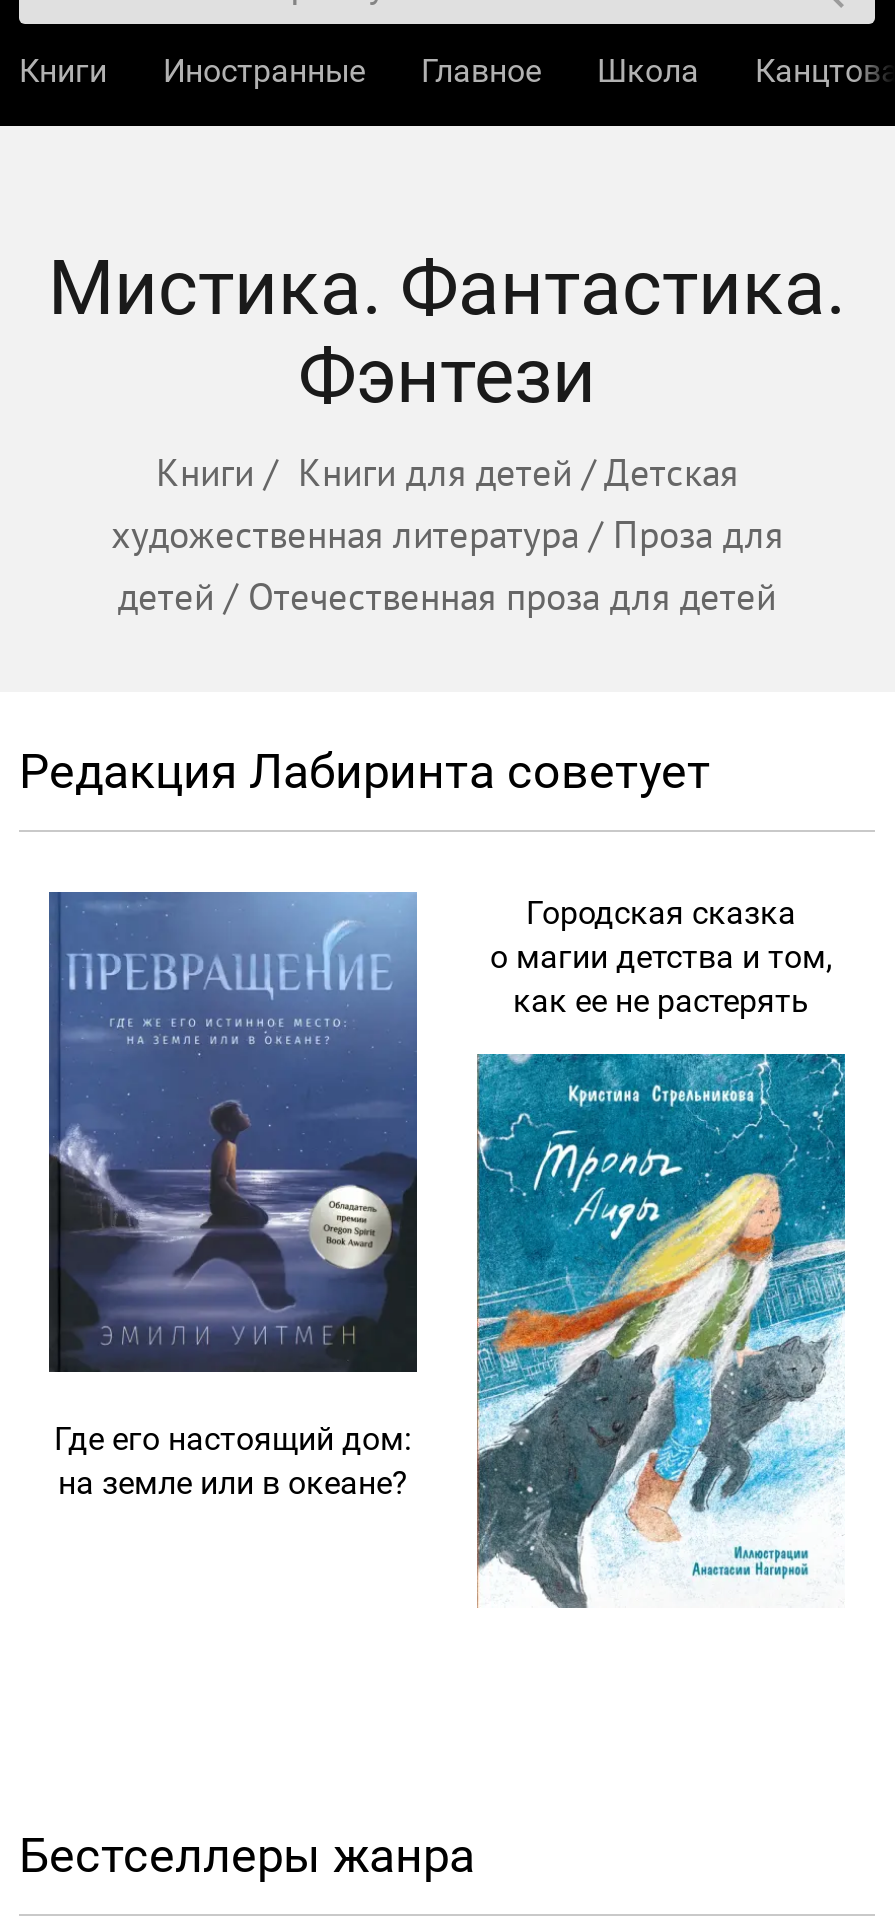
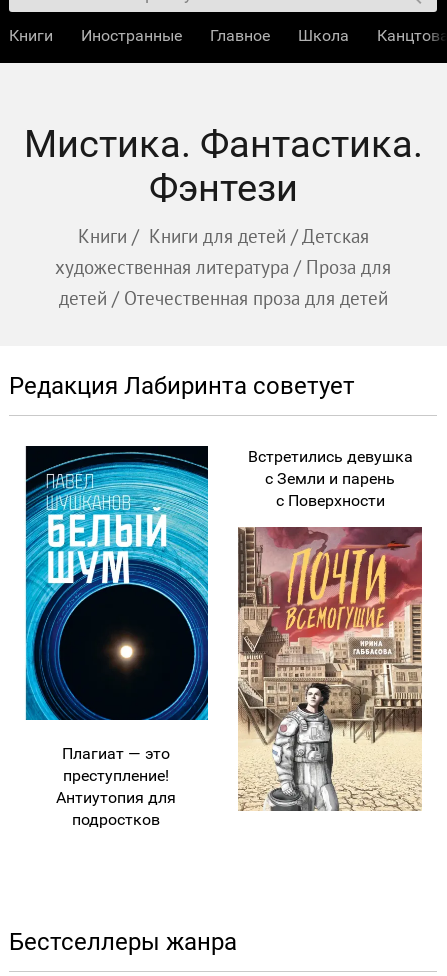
[47,890,832,1406] [image] | Городская сказка | о магии детства и том, | как ее не растерять -> [24,445,412,703] [image] | Встретились девушка | с Земли и парень | с Поверхности
[475,1052,847,1610] [image] -> [238,526,423,812] [image]
[54,1420,412,1502] Где его настоящий дом: | на земле или в океане? -> [56,744,176,829] Плагиат — это | преступление! | Антиутопия для | подростков

